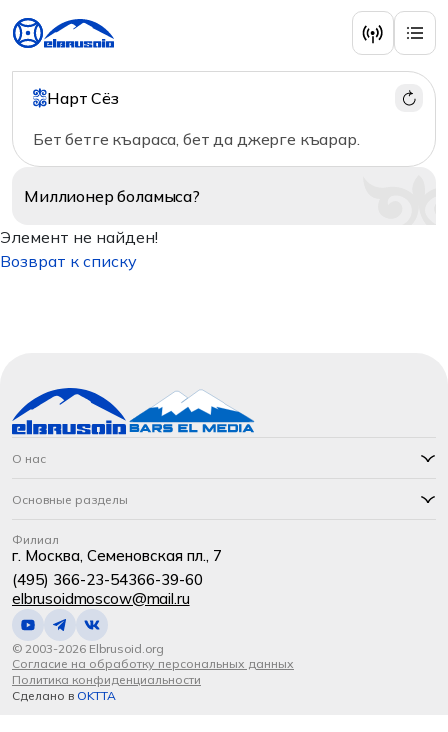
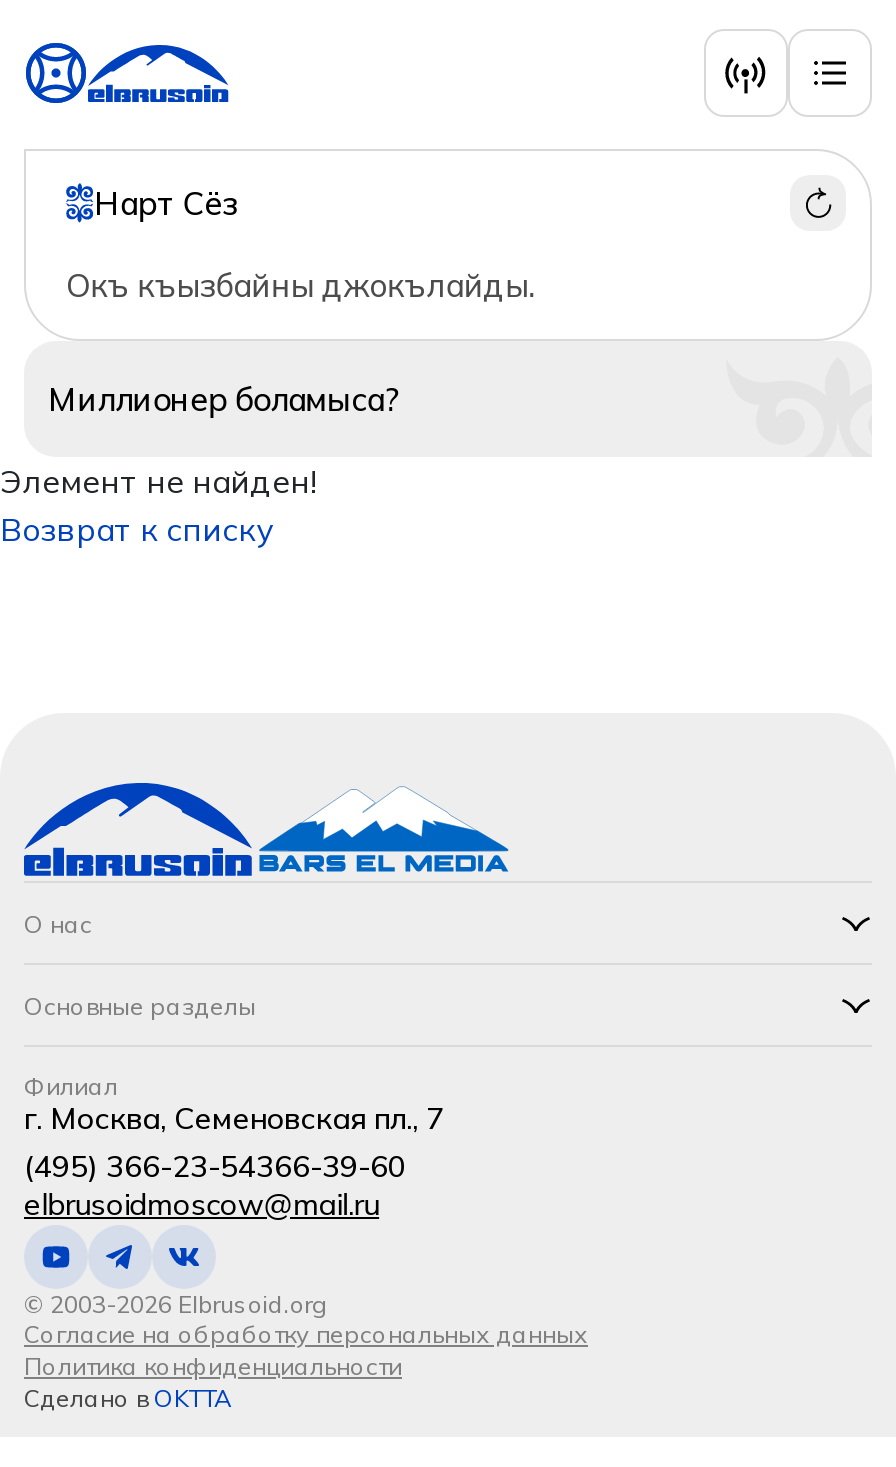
[33,129,360,149] Бет бетге къараса, бет да джерге къарар. -> [66,265,534,305] Окъ къызбайны джокълайды.

